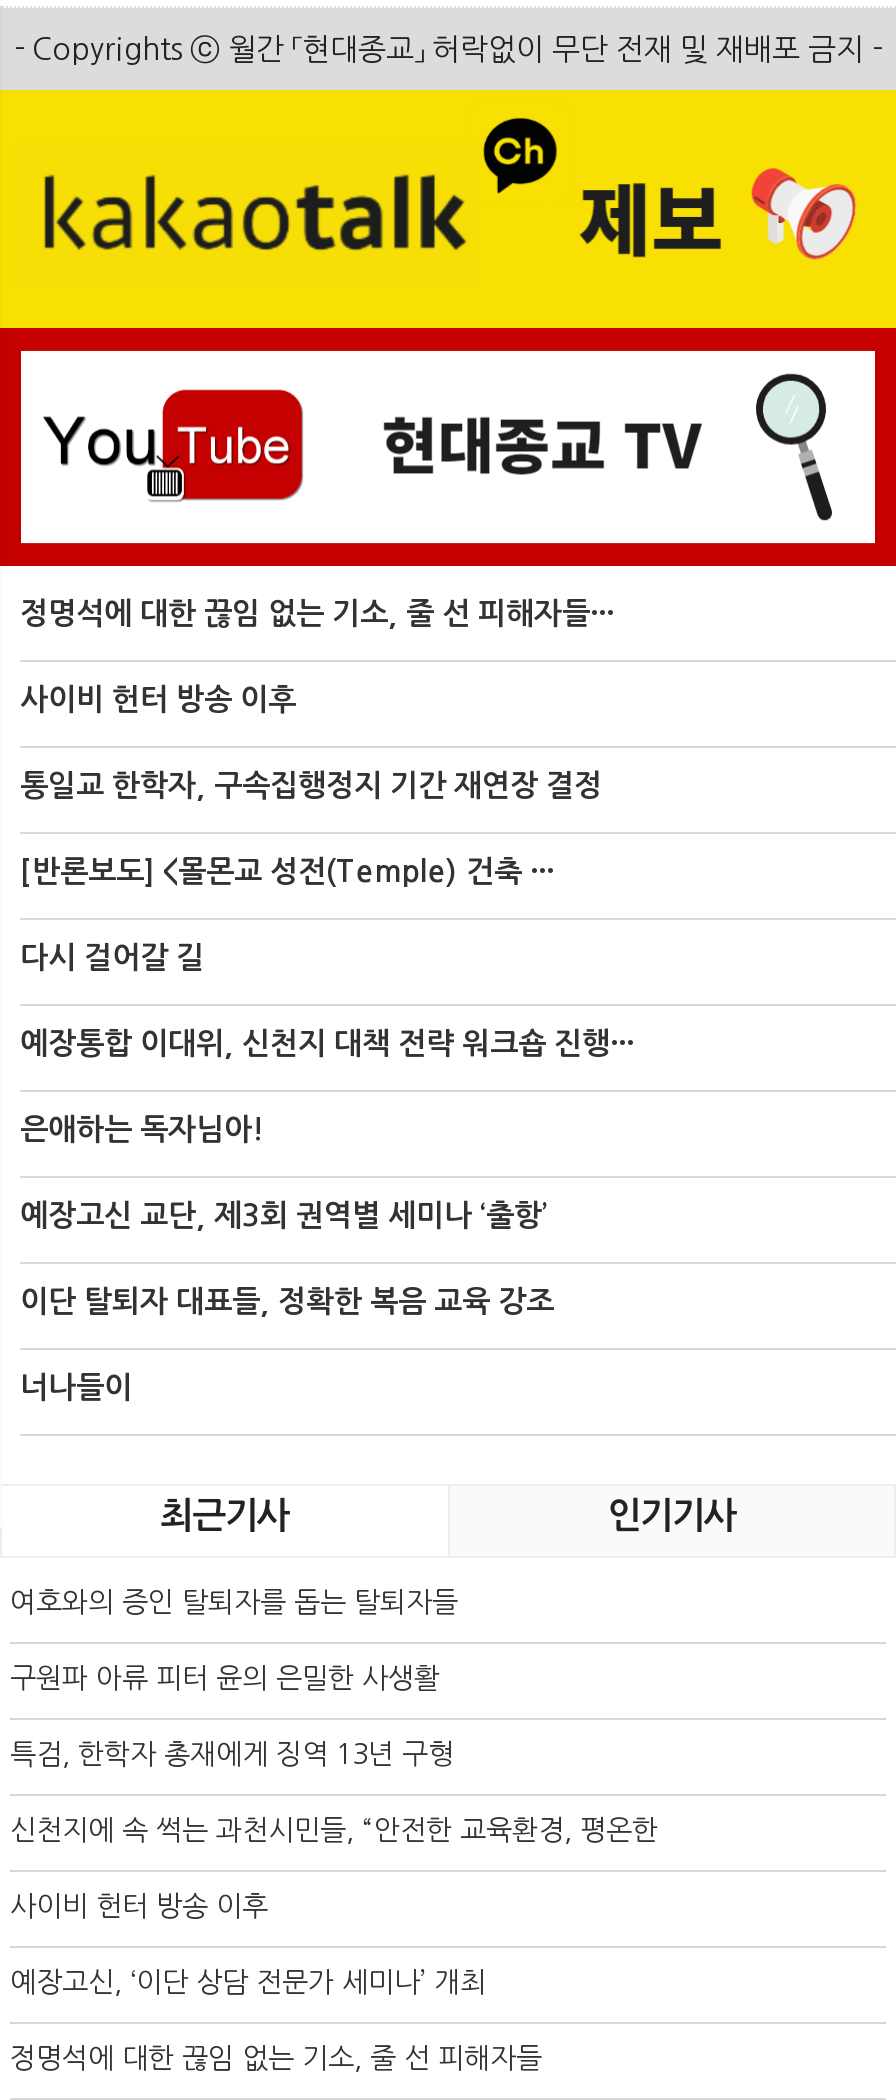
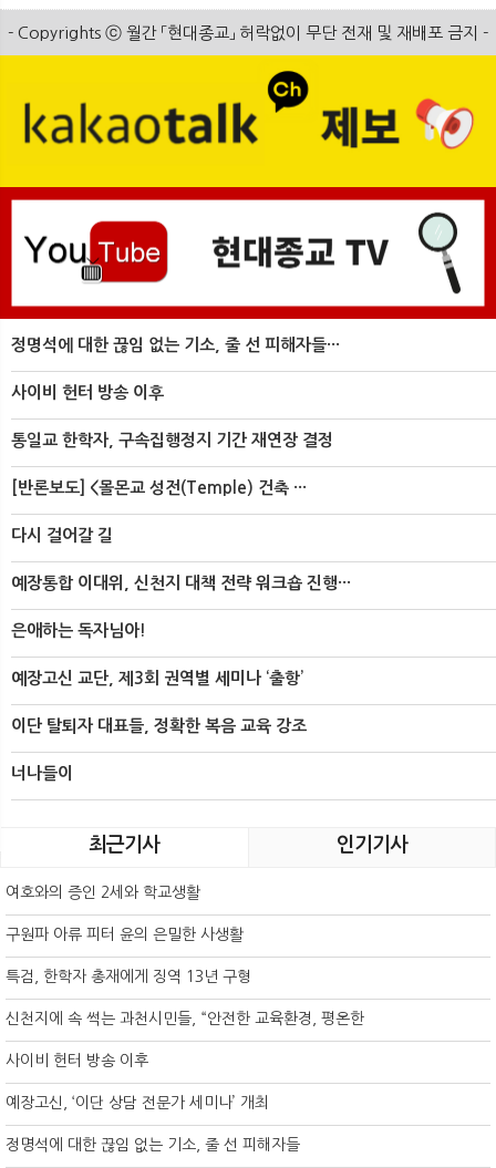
[10,1589,458,1617] 여호와의 증인 탈퇴자를 돕는 탈퇴자들 -> [6,885,200,901] 여호와의 증인 2세와 학교생활

